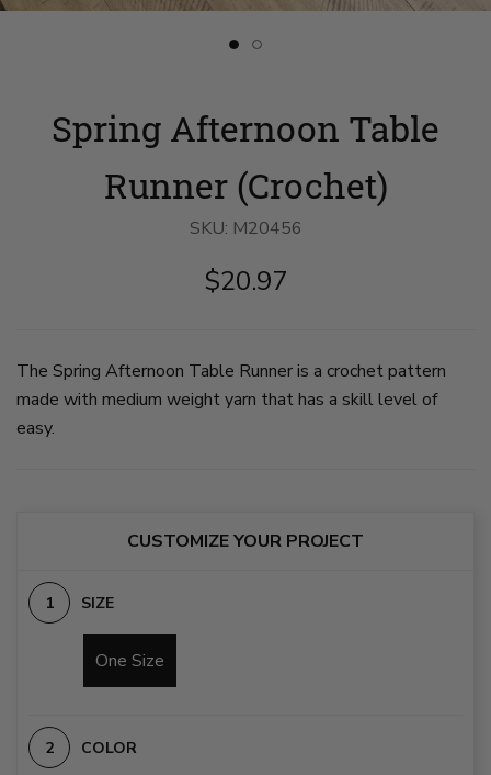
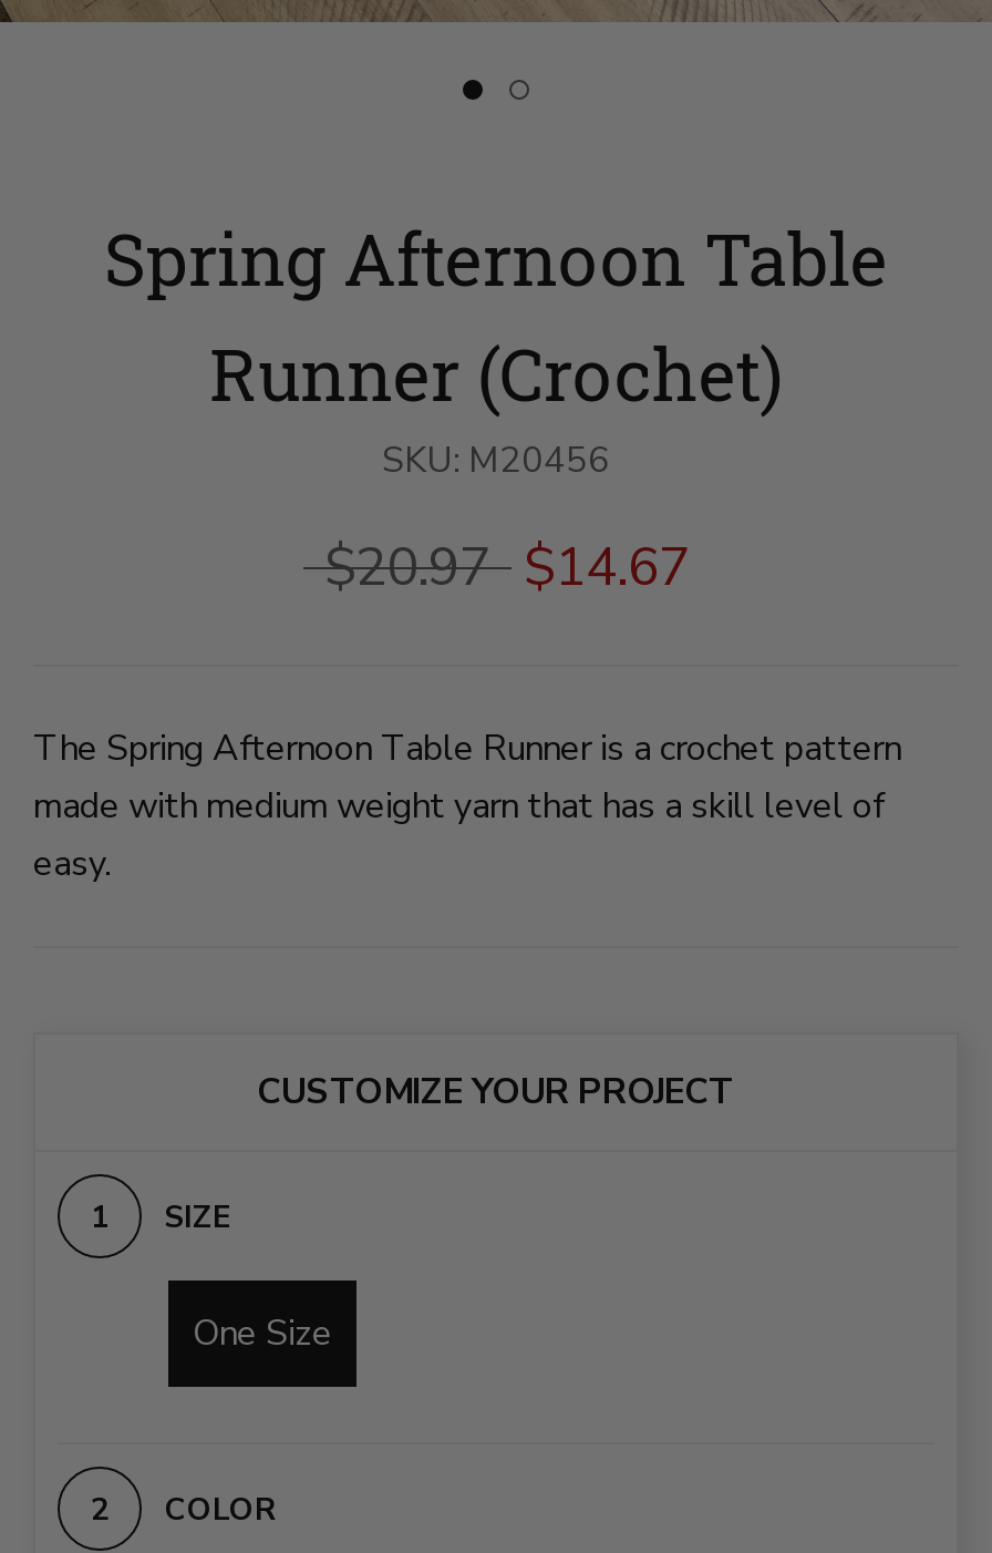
[204,263,287,299] $20.97 -> [324,532,690,603] $20.97 $14.67

